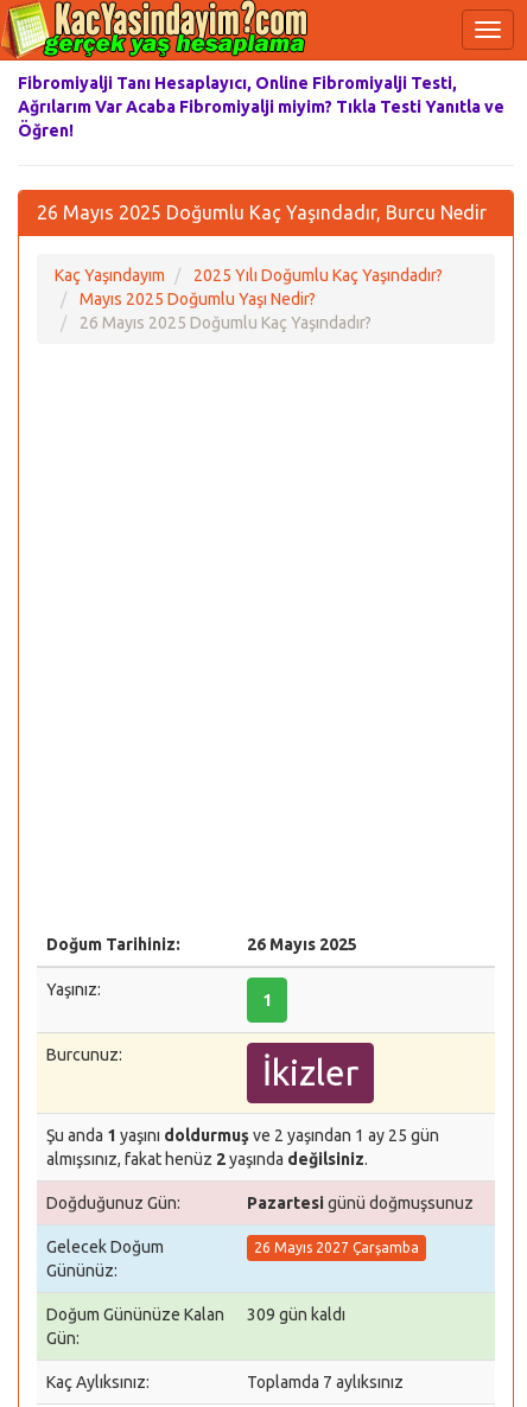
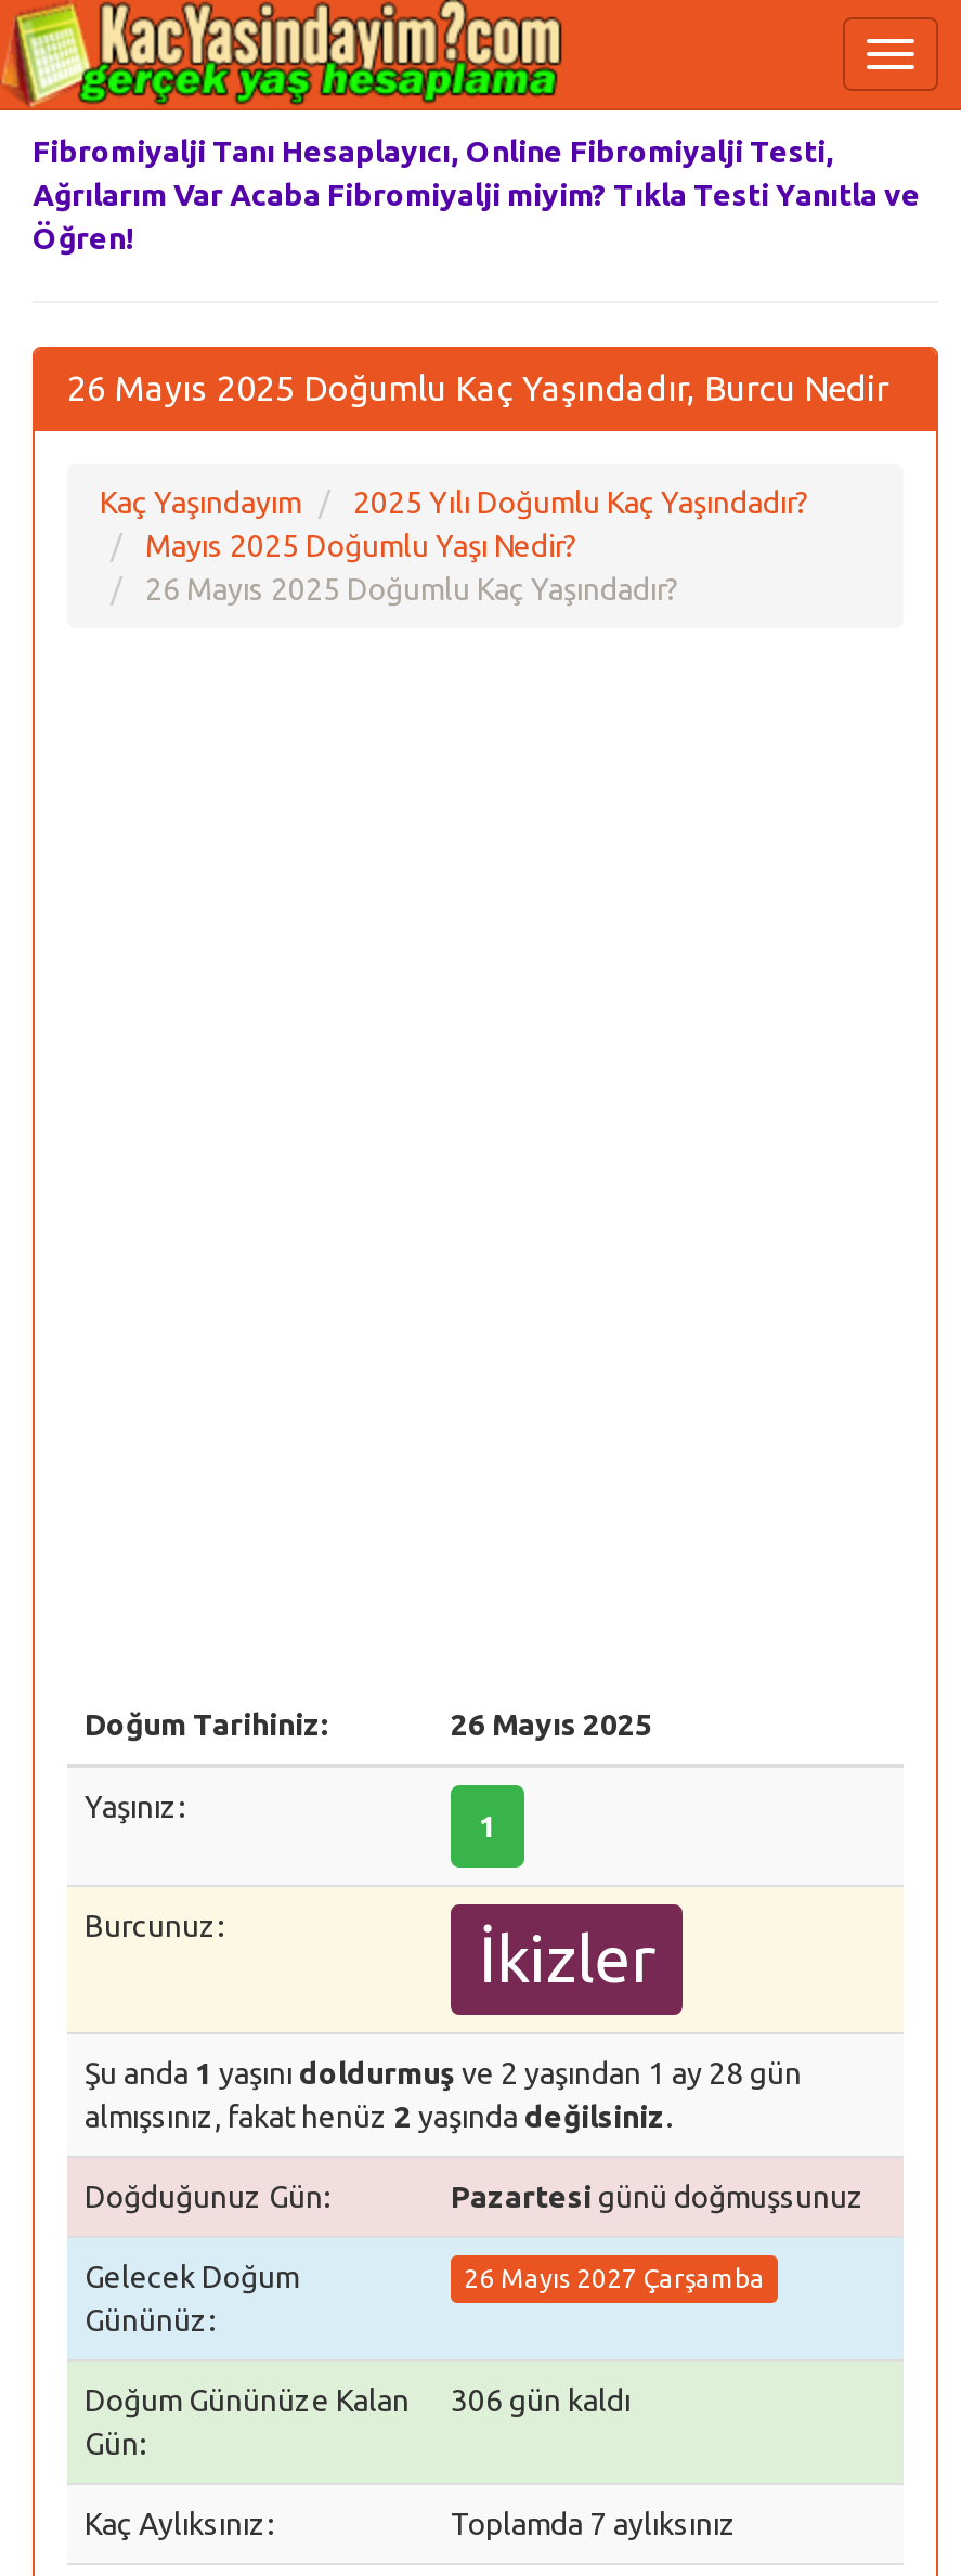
[46,1126,439,1145] Şu anda 1 yaşını doldurmuş ve 2 yaşından 1 ay 25 gün -> [85,2056,802,2091] Şu anda 1 yaşını doldurmuş ve 2 yaşından 1 ay 28 gün
[46,1305,345,1324] Doğum Gününüze Kalan 309 gün kaldı -> [85,2383,631,2418] Doğum Gününüze Kalan 306 gün kaldı

